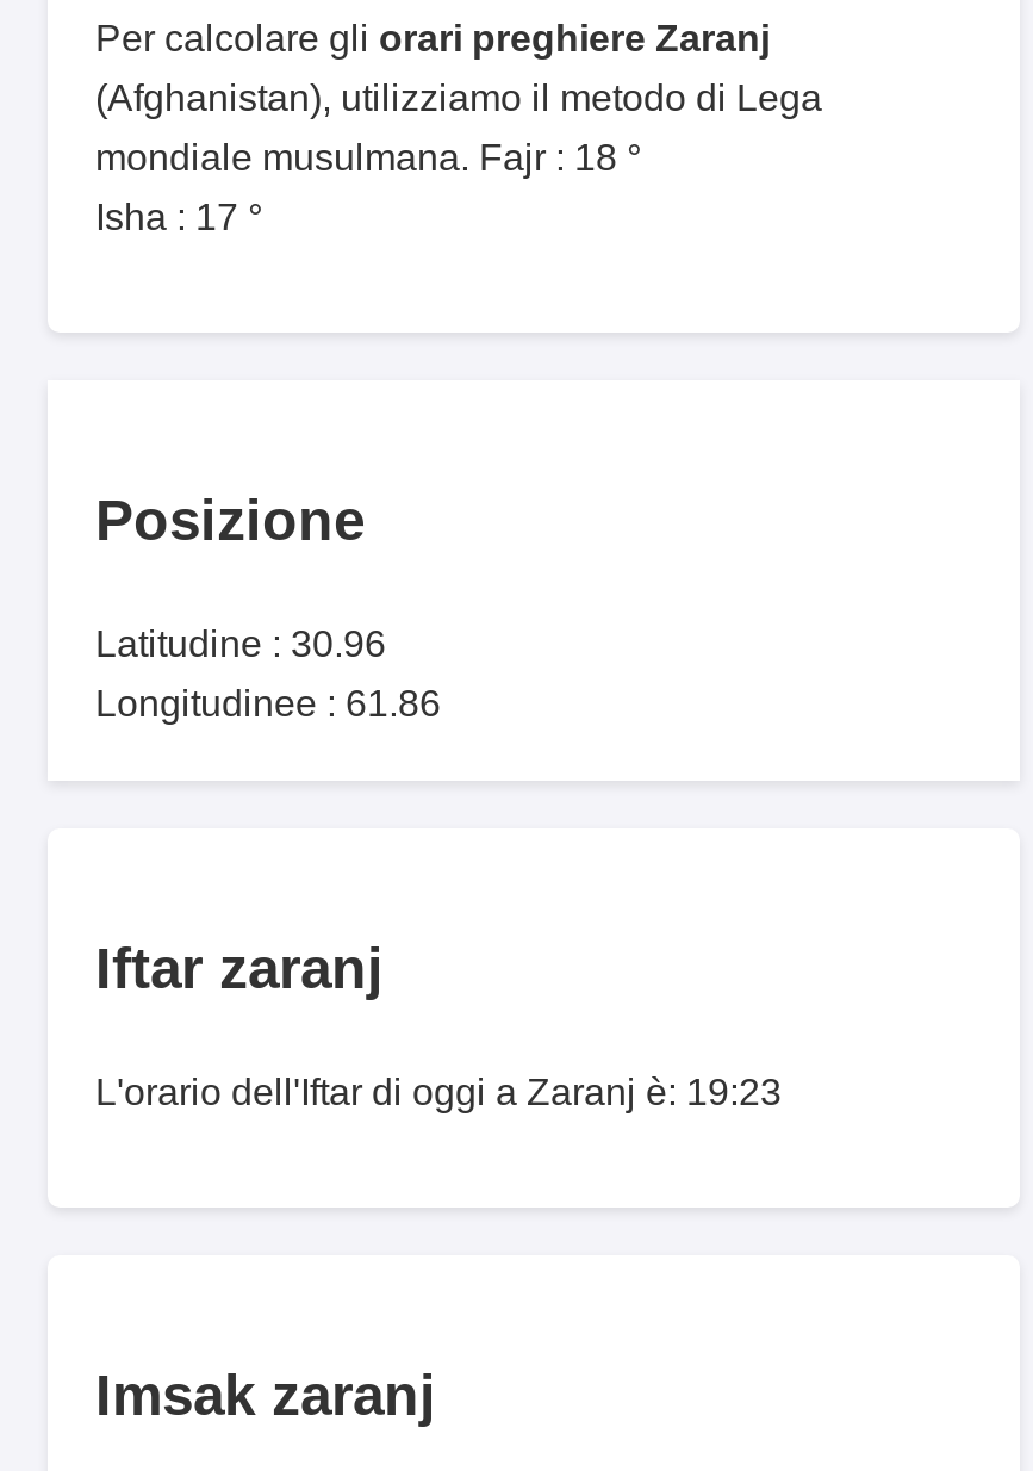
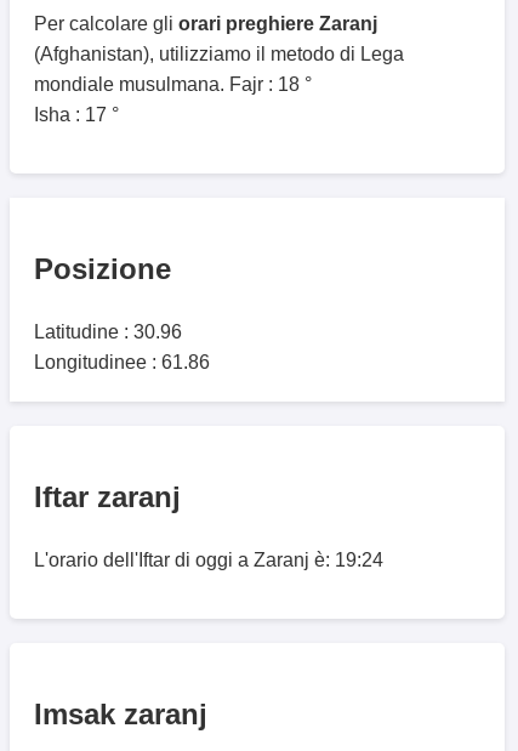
[95,1072,782,1112] L'orario dell'Iftar di oggi a Zaranj è: 19:23 -> [34,550,383,570] L'orario dell'Iftar di oggi a Zaranj è: 19:24

